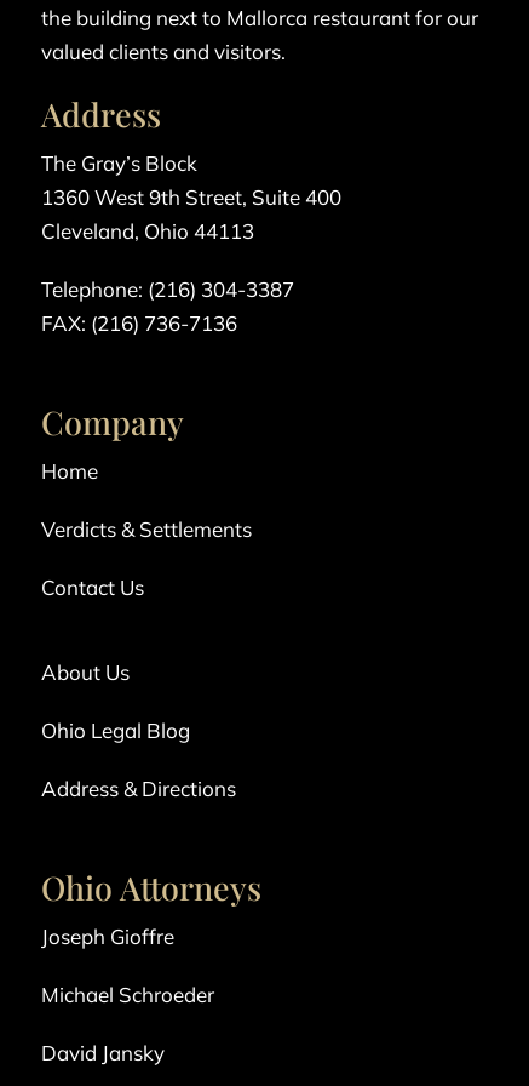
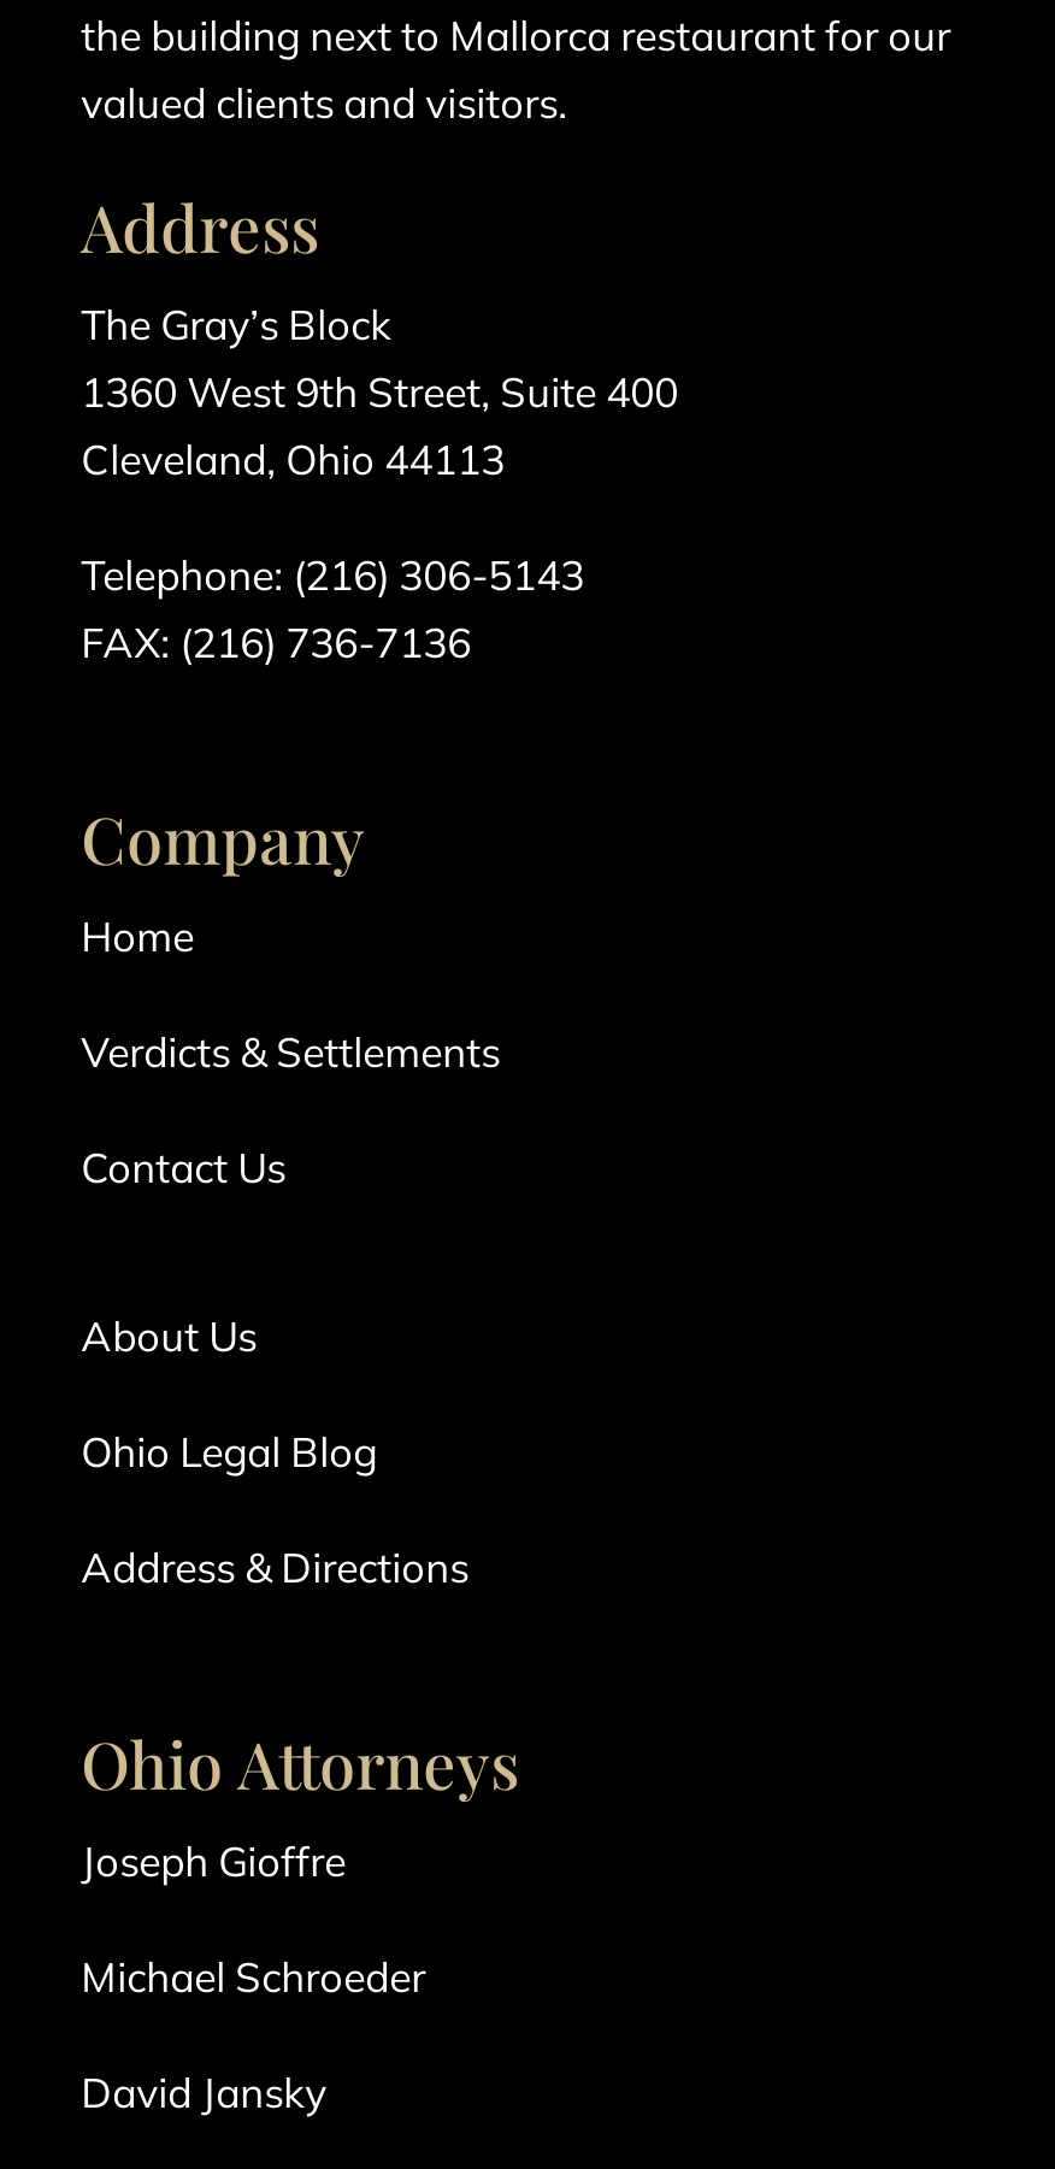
[41,277,294,302] Telephone: (216) 304-3387 -> [81,550,585,600] Telephone: (216) 306-5143

